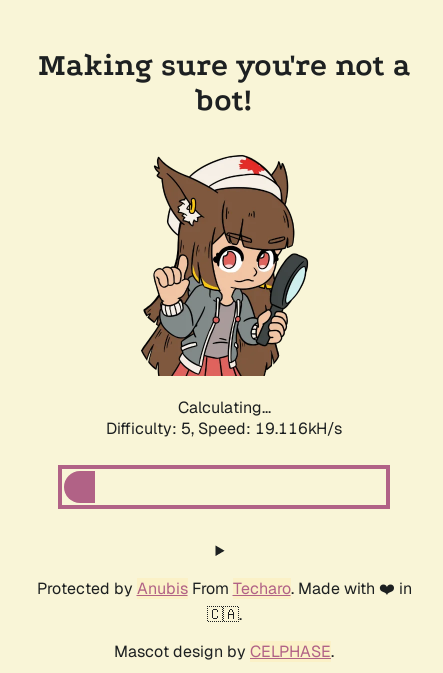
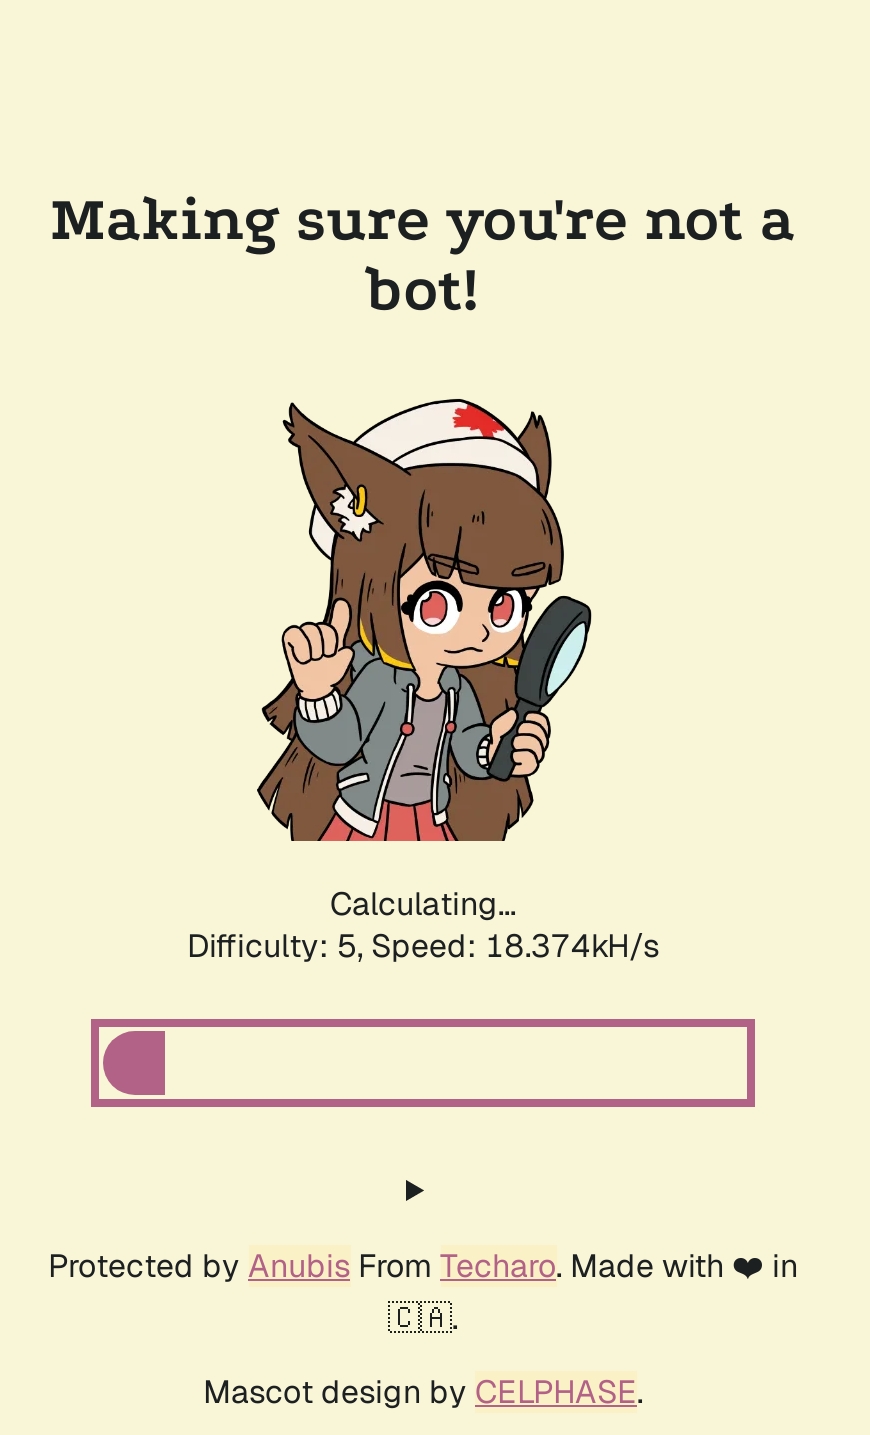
[106,418,342,439] Difficulty: 5, Speed: 19.116kH/s -> [187,925,659,967] Difficulty: 5, Speed: 18.374kH/s

